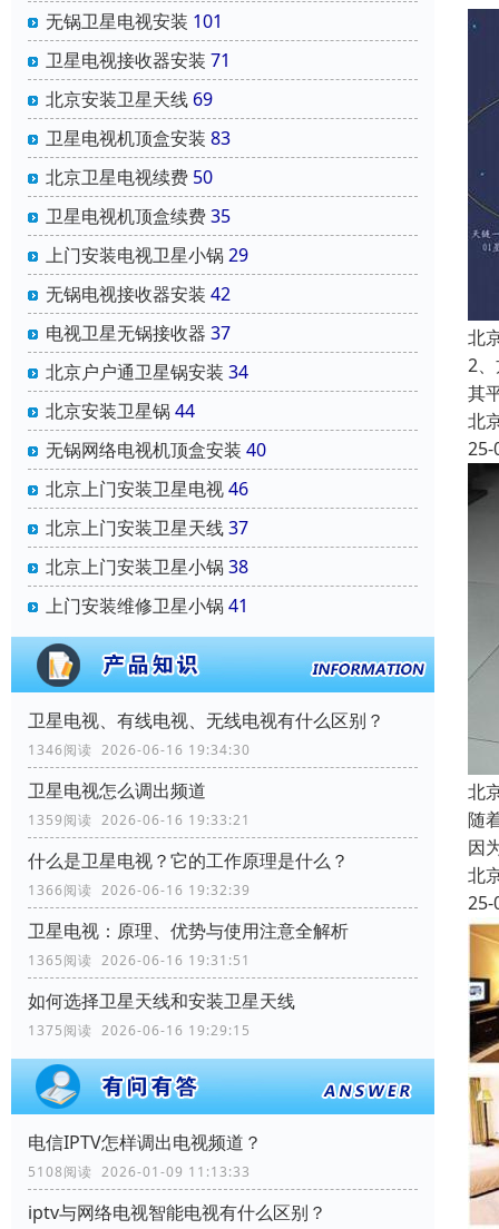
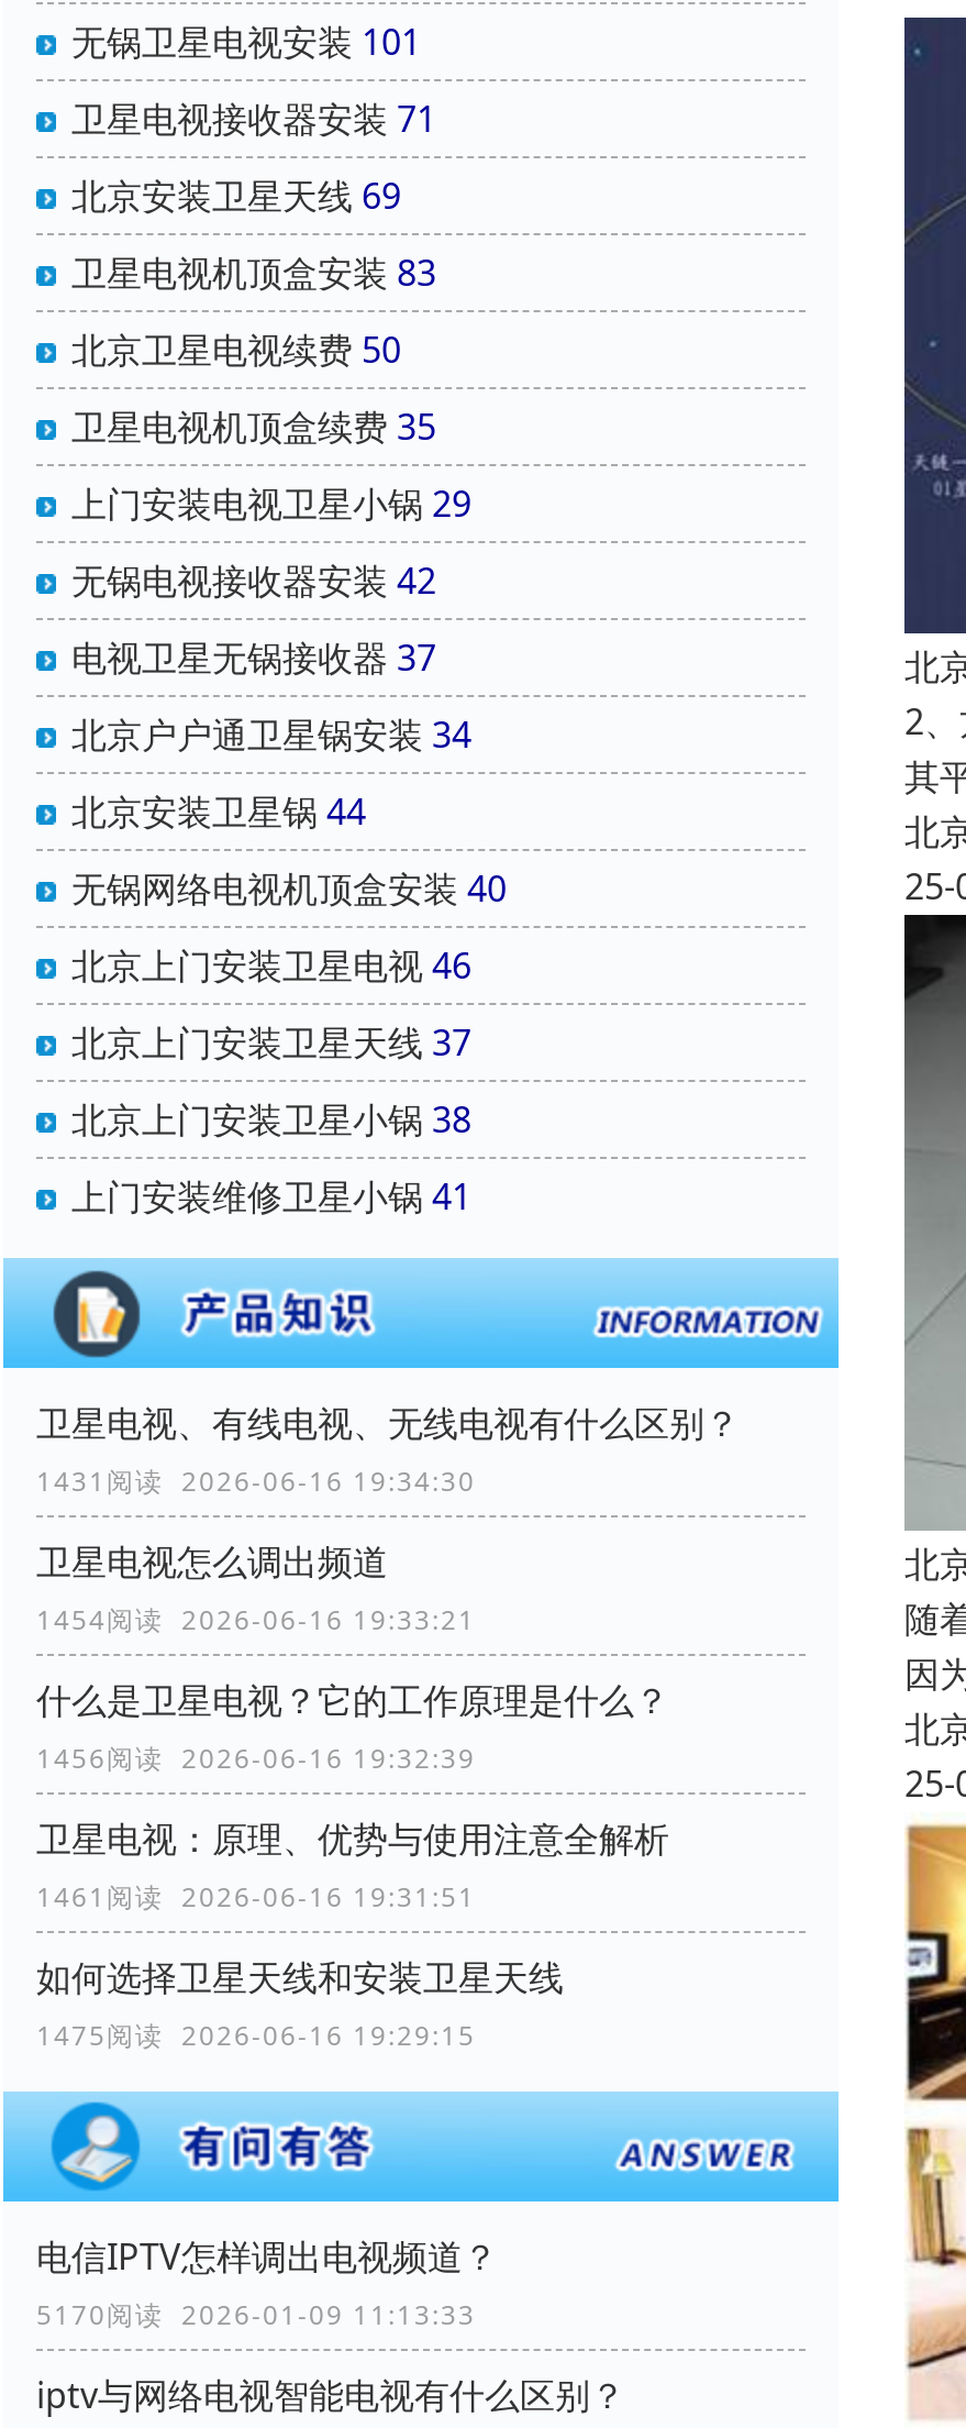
[28,740,251,759] 1346阅读 2026-06-16 19:34:30 -> [36,1462,476,1499] 1431阅读 2026-06-16 19:34:30
[28,810,251,829] 1359阅读 2026-06-16 19:33:21 -> [36,1601,476,1638] 1454阅读 2026-06-16 19:33:21
[28,880,251,899] 1366阅读 2026-06-16 19:32:39 -> [36,1739,476,1777] 1456阅读 2026-06-16 19:32:39
[28,950,251,969] 1365阅读 2026-06-16 19:31:51 -> [36,1878,476,1915] 1461阅读 2026-06-16 19:31:51
[28,1021,251,1040] 1375阅读 2026-06-16 19:29:15 -> [36,2016,476,2054] 1475阅读 2026-06-16 19:29:15
[28,1162,251,1181] 5108阅读 2026-01-09 11:13:33 -> [36,2296,476,2333] 5170阅读 2026-01-09 11:13:33

